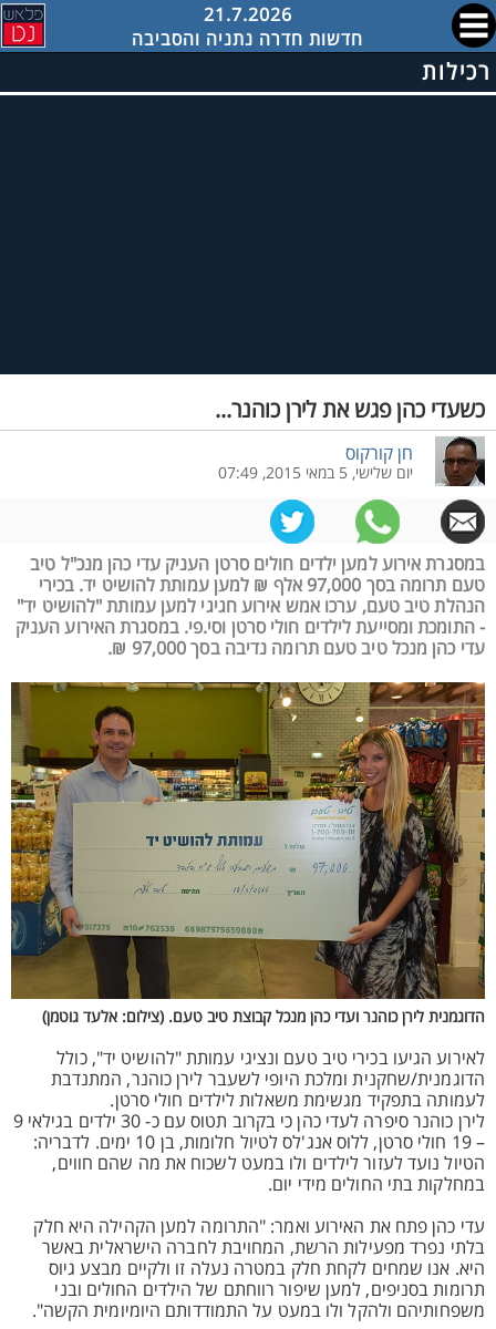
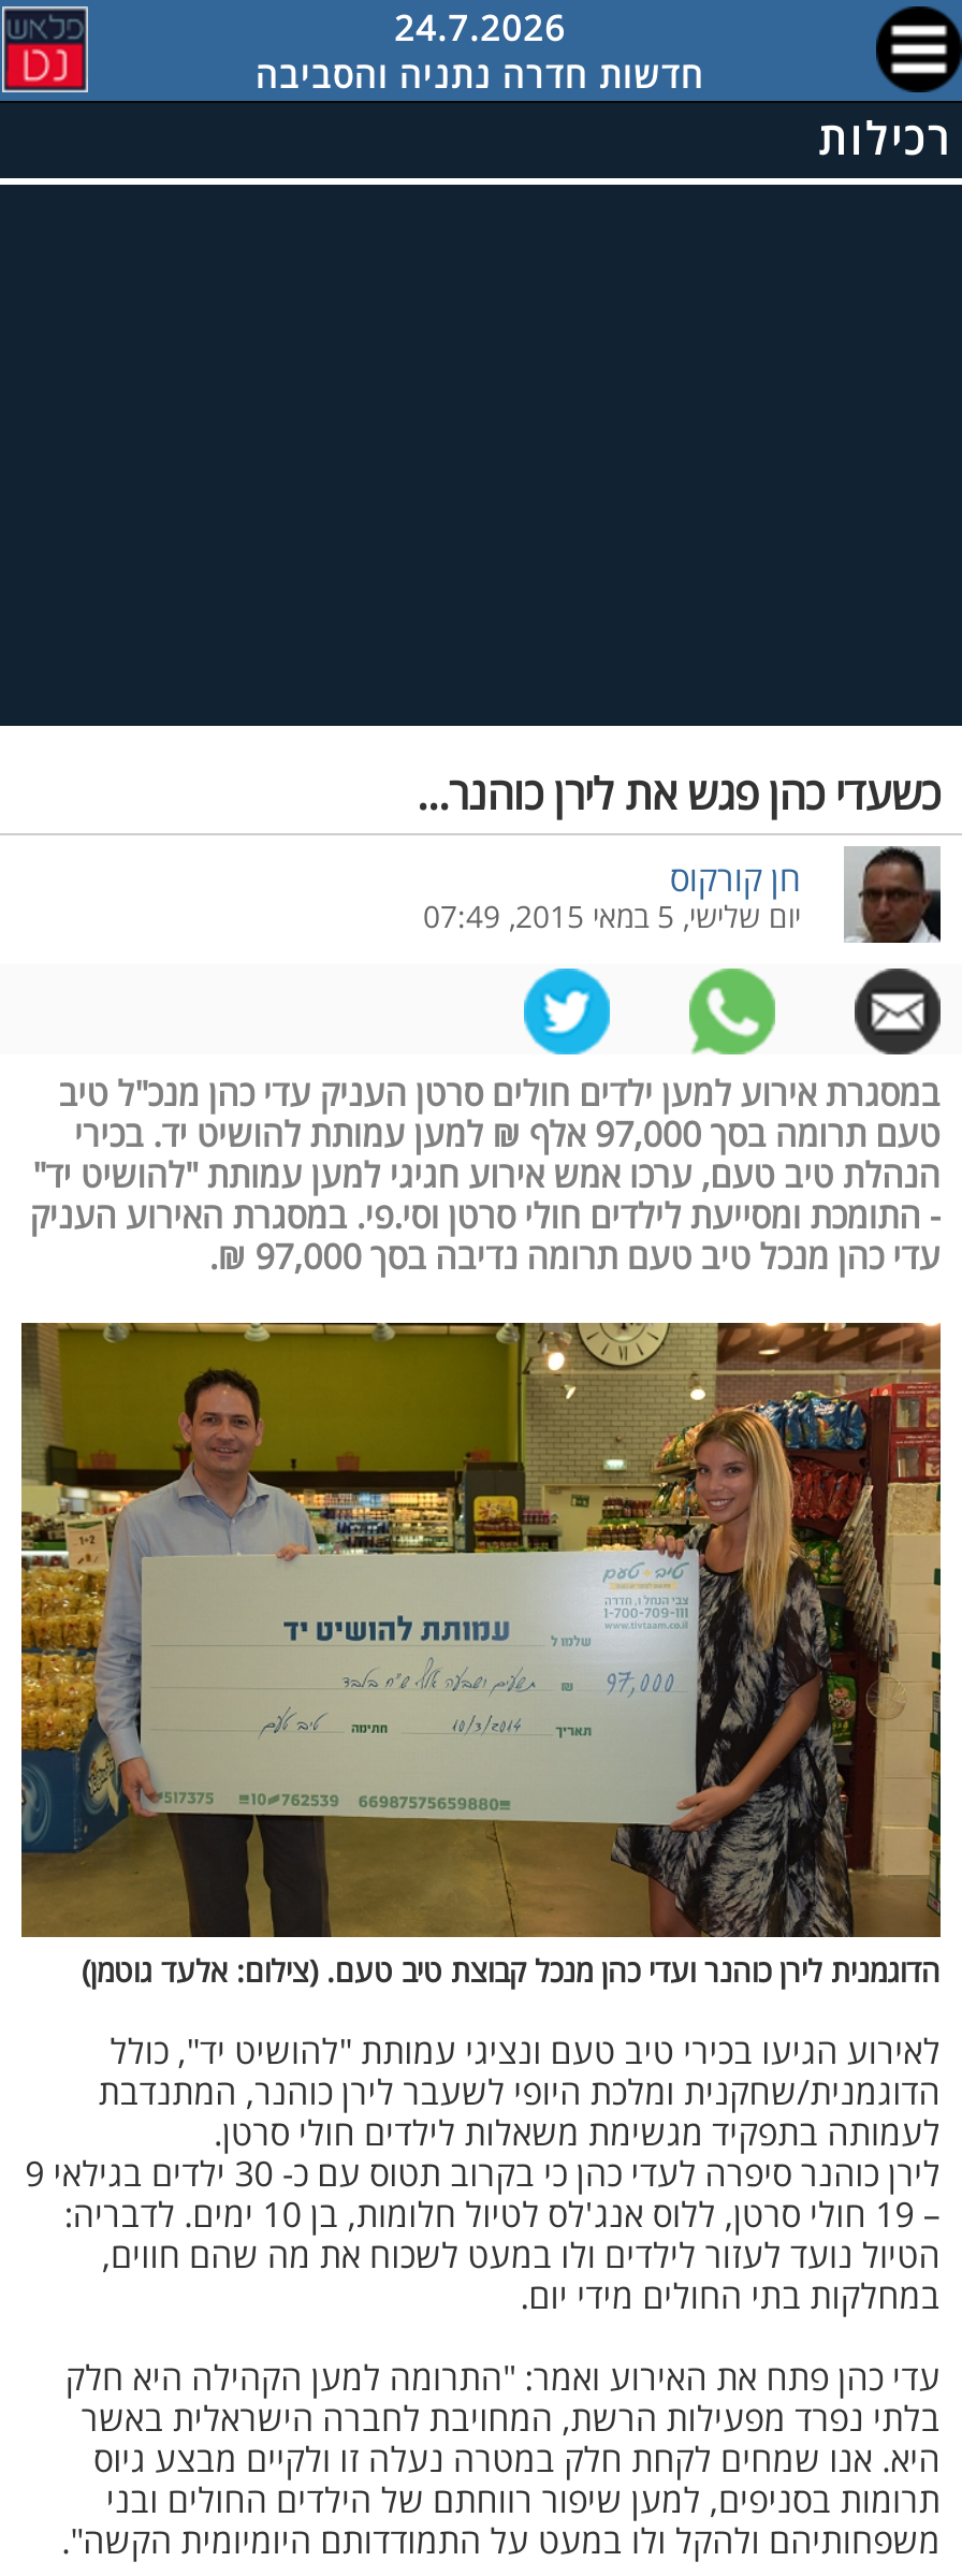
[203,4,292,27] 21.7.2026 -> [394,9,566,52] 24.7.2026

